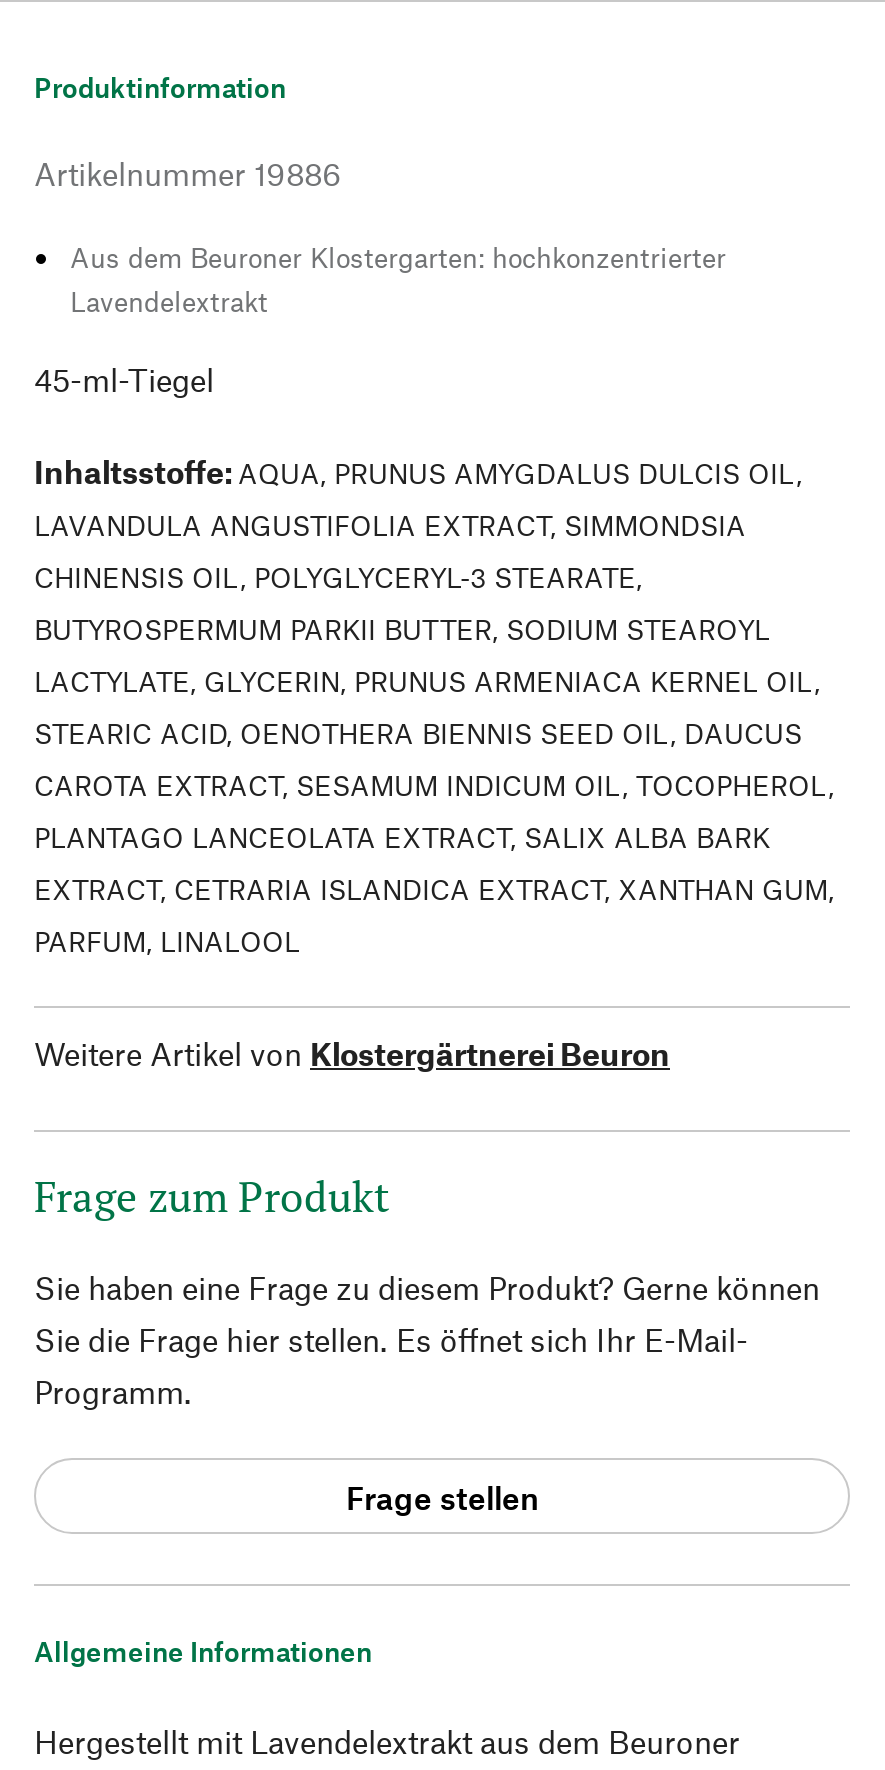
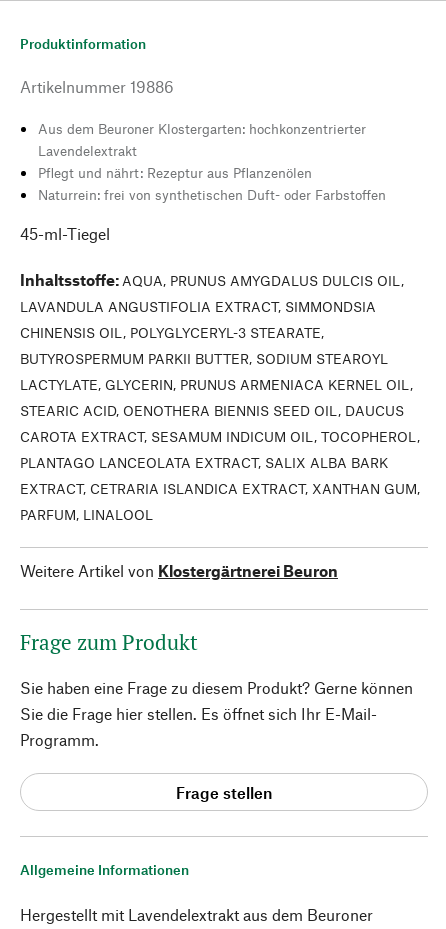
none -> [38,164,386,203] Pflegt und nährt: Rezeptur aus Pflanzenölen | Naturrein: frei von synthetischen Duft- oder Farbstoffen

